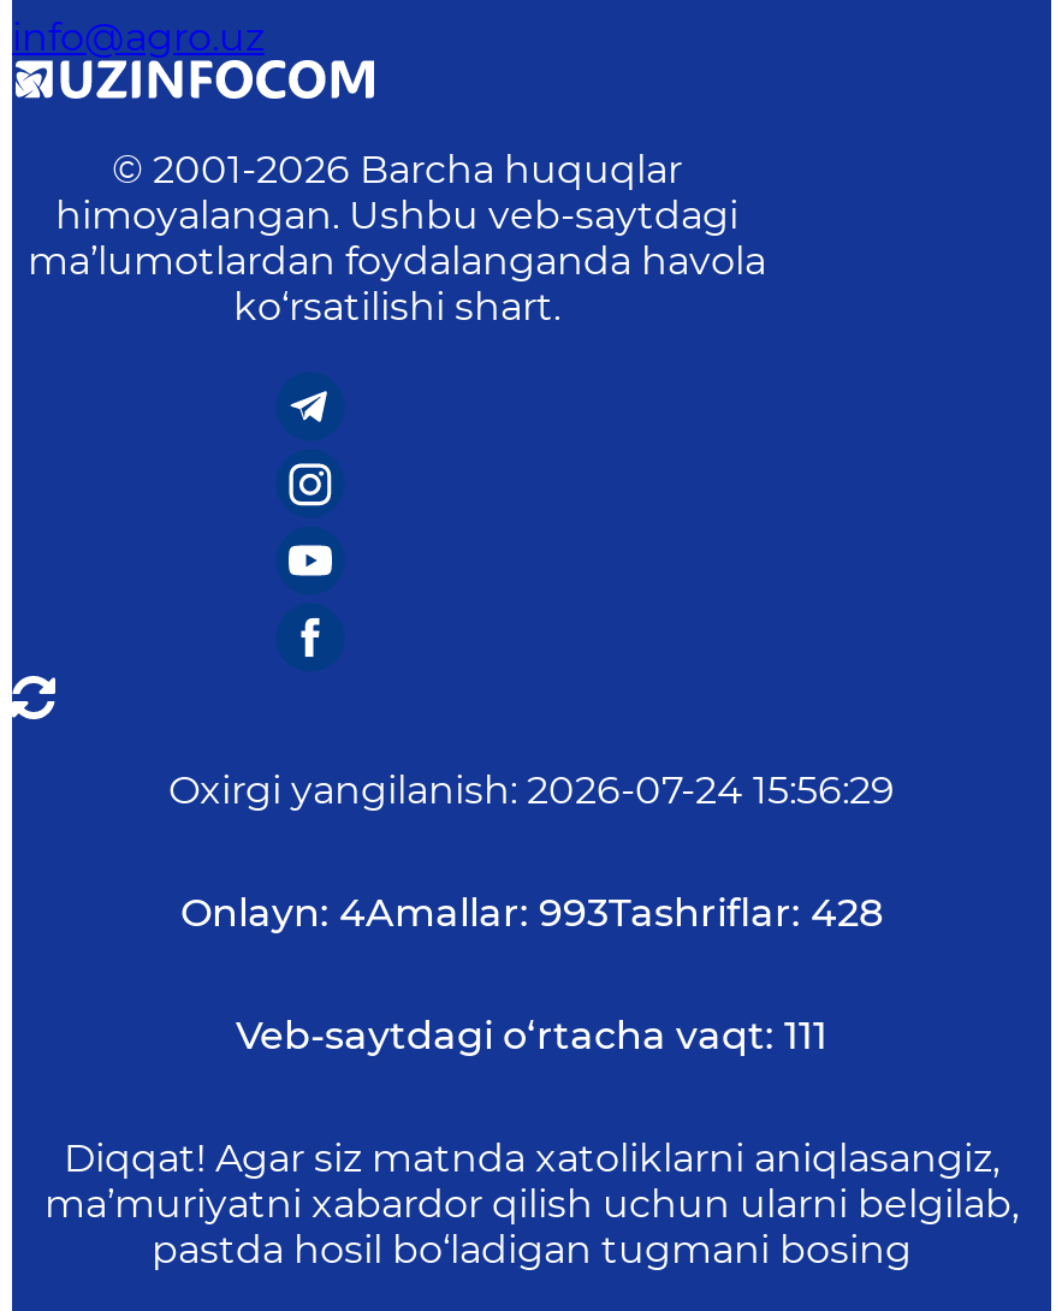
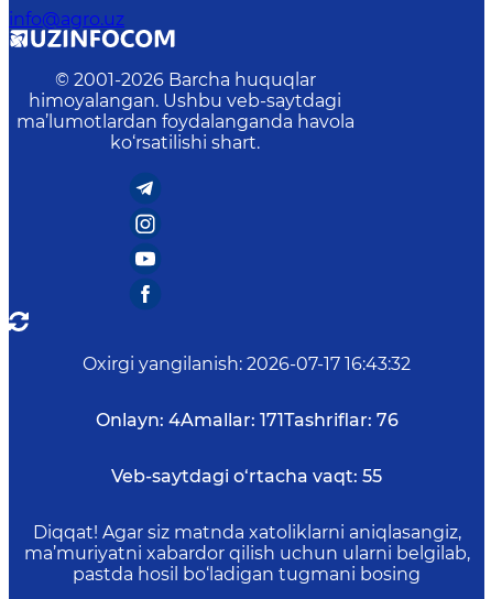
[168,768,895,813] Oxirgi yangilanish: 2026-07-24 15:56:29 -> [83,354,411,374] Oxirgi yangilanish: 2026-07-17 16:43:32
[180,890,883,936] Onlayn: 4Amallar: 993Tashriflar: 428 -> [95,410,398,431] Onlayn: 4Amallar: 171Tashriflar: 76
[236,1013,827,1059] Veb-saytdagi o‘rtacha vaqt: 111 -> [111,466,382,487] Veb-saytdagi o‘rtacha vaqt: 55

